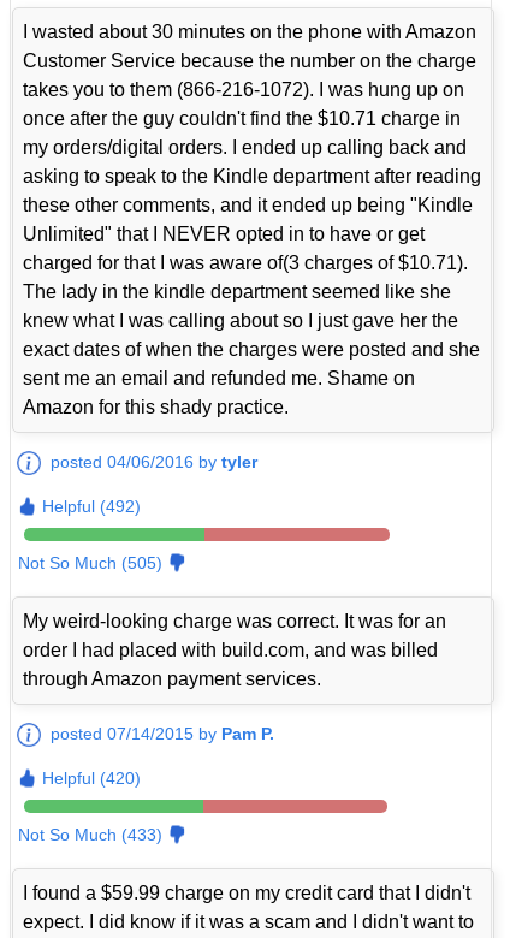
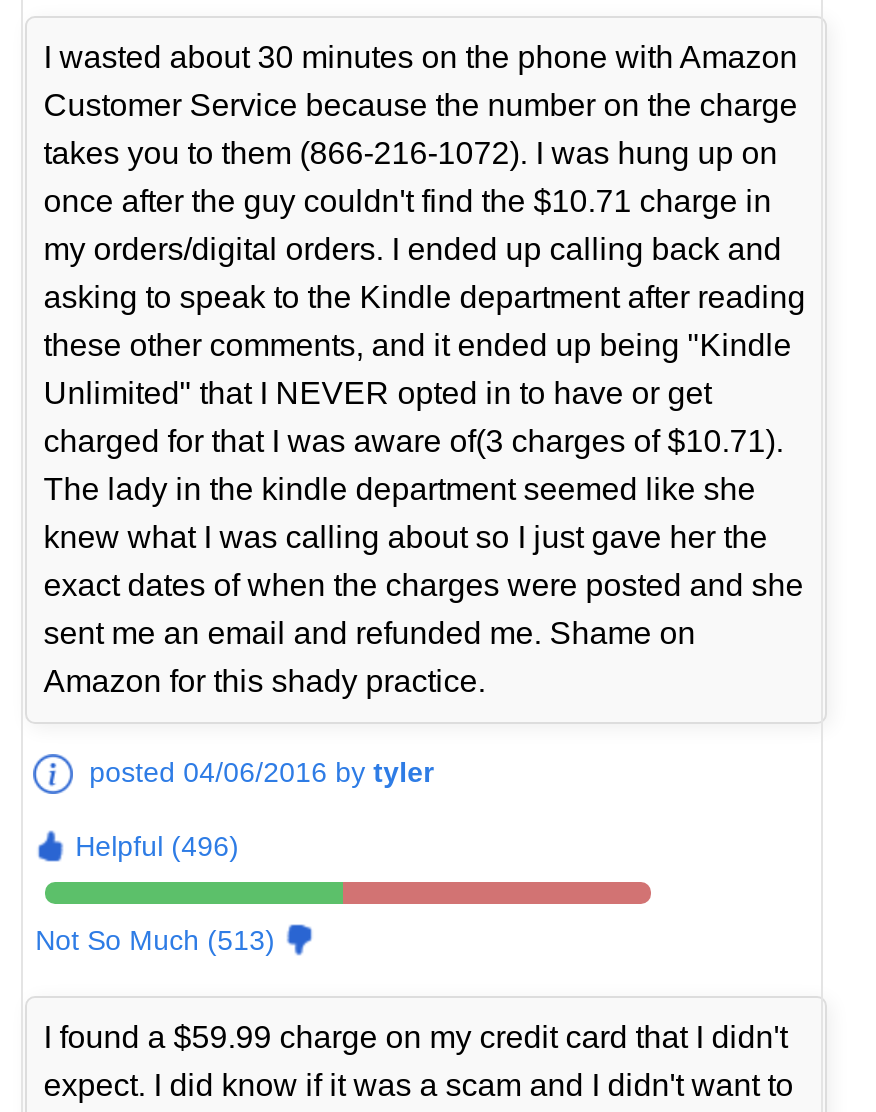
[18,497,446,844] Helpful (492) | Not So Much (505) | My weird-looking charge was correct. It was for an | order I had placed with build.com, and was billed | through Amazon payment services. | posted 07/14/2015 by Pam P. | Helpful (420) | Not So Much (433) -> [35,830,275,956] Helpful (496) | Not So Much (513)

